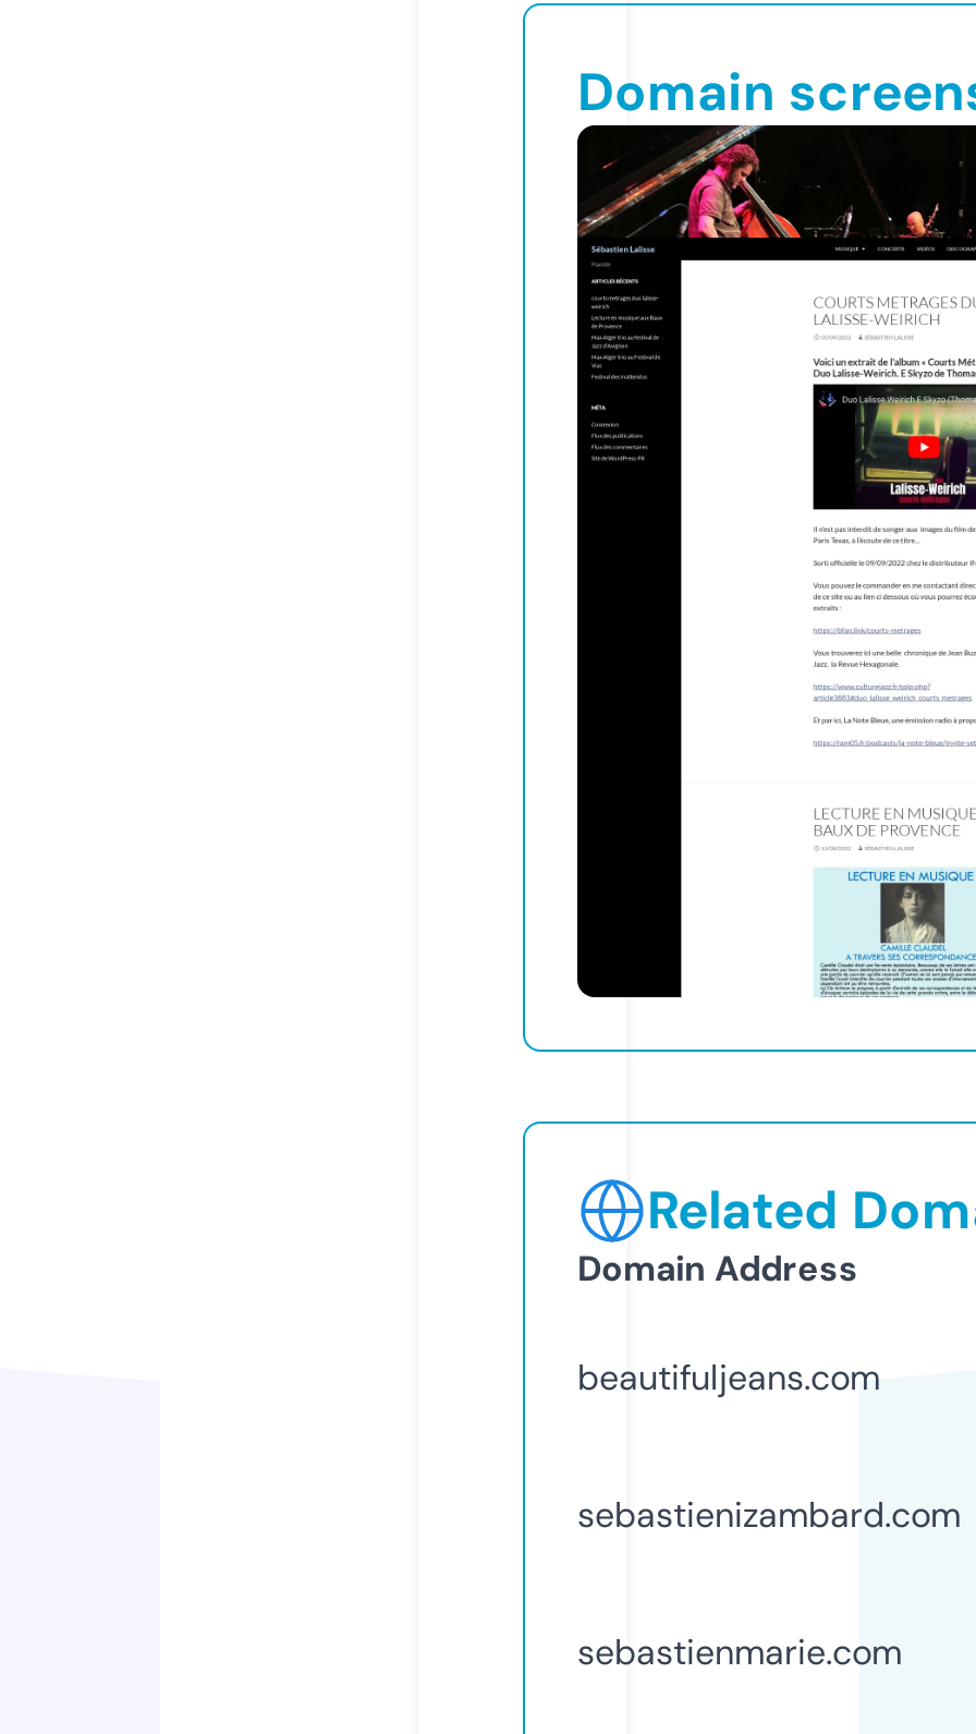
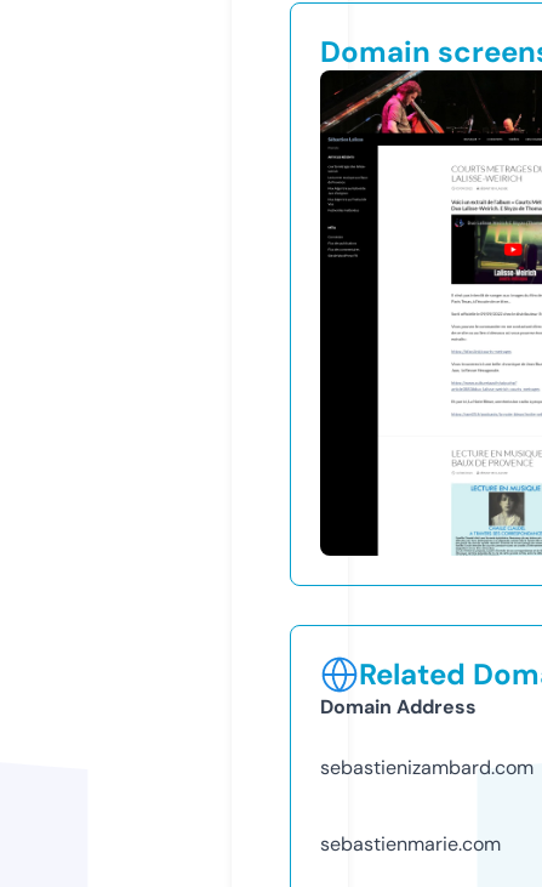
[577,1354,880,1400] beautifuljeans.com -> none

